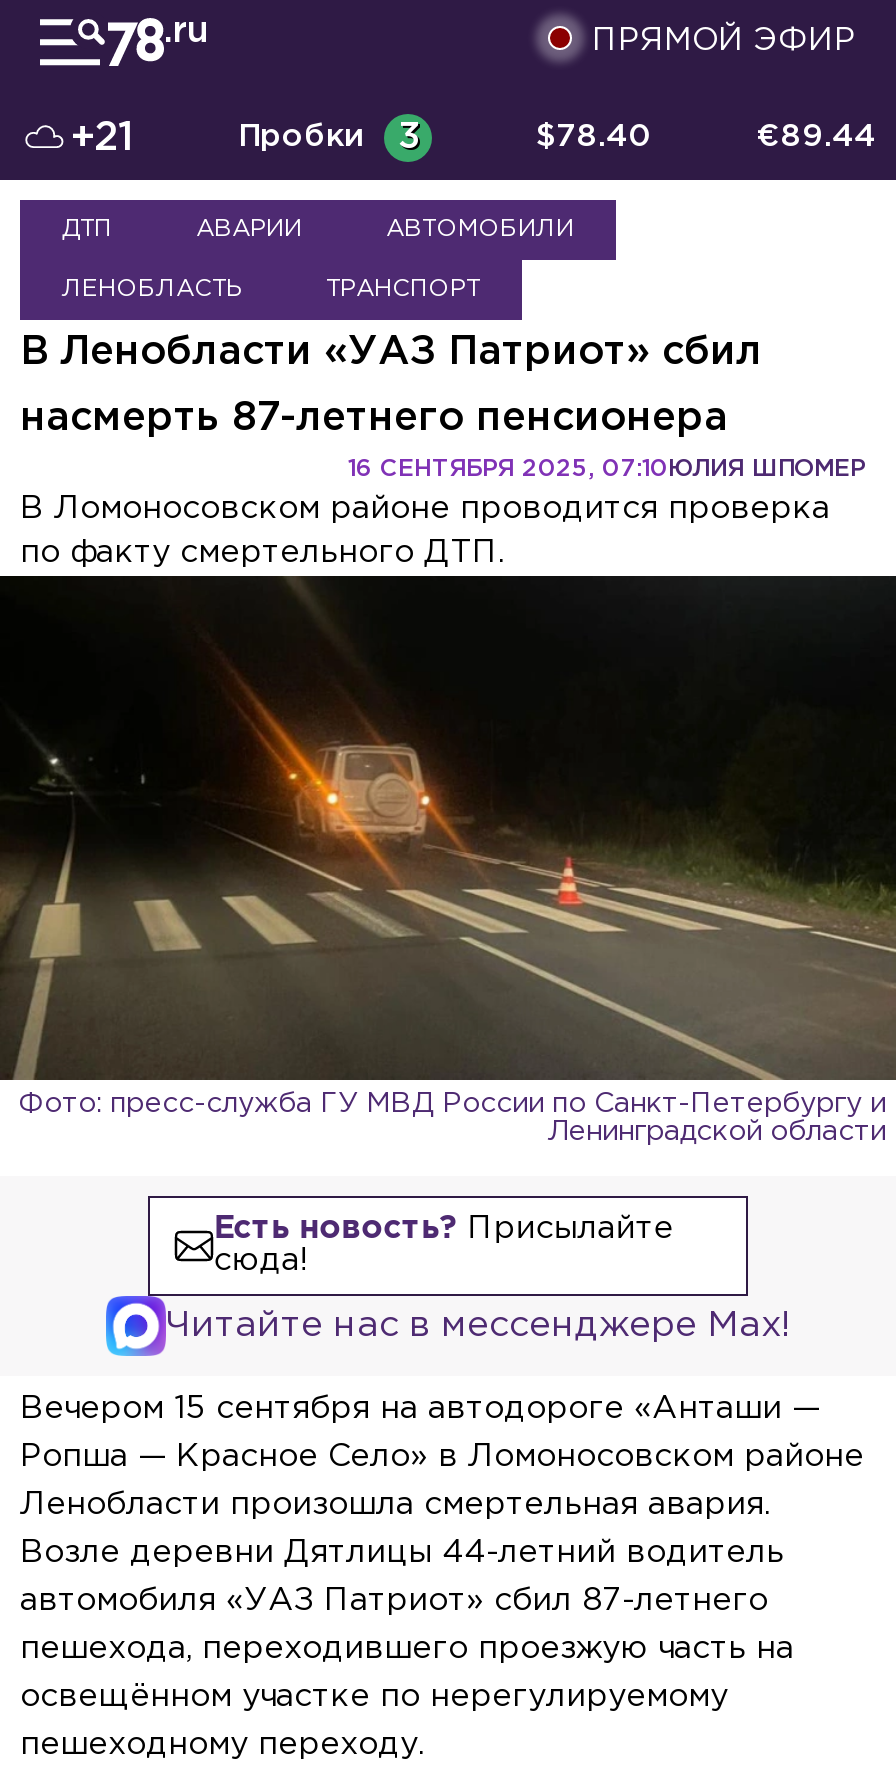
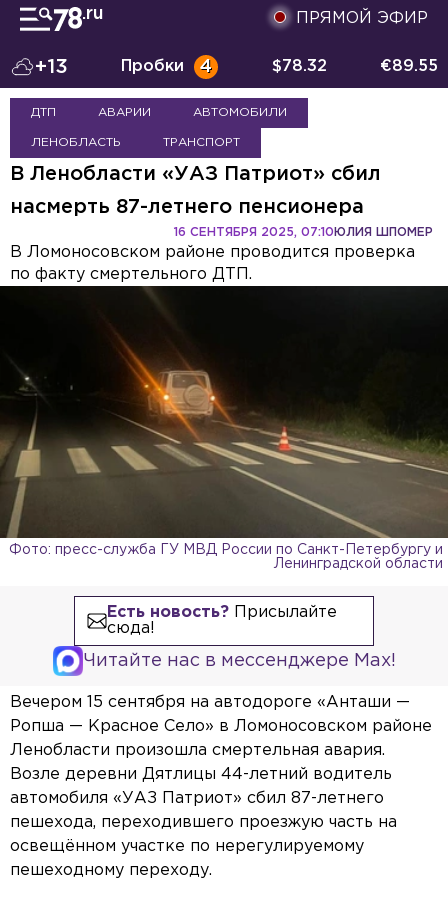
[70,120,134,156] +21 -> [35,58,68,76] +13
[238,122,418,154] Пробки 3 -> [121,59,212,75] Пробки 4
[536,122,652,152] $78.40 -> [272,59,327,74] $78.32
[756,122,876,152] €89.44 -> [380,59,438,74] €89.55

